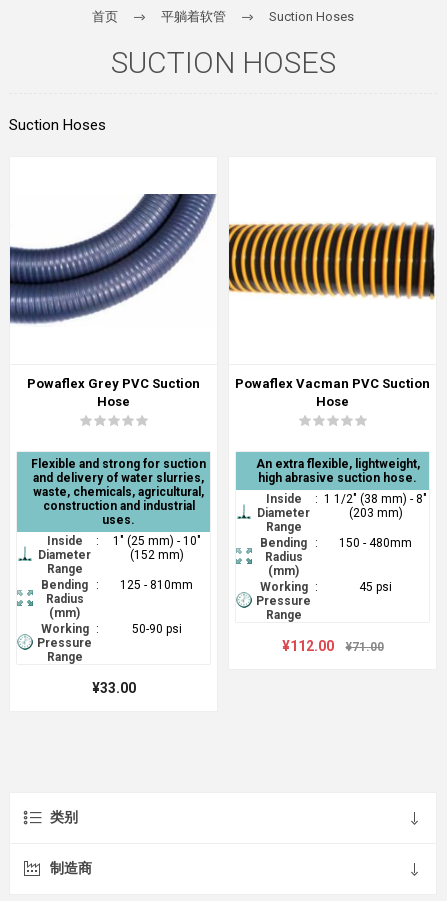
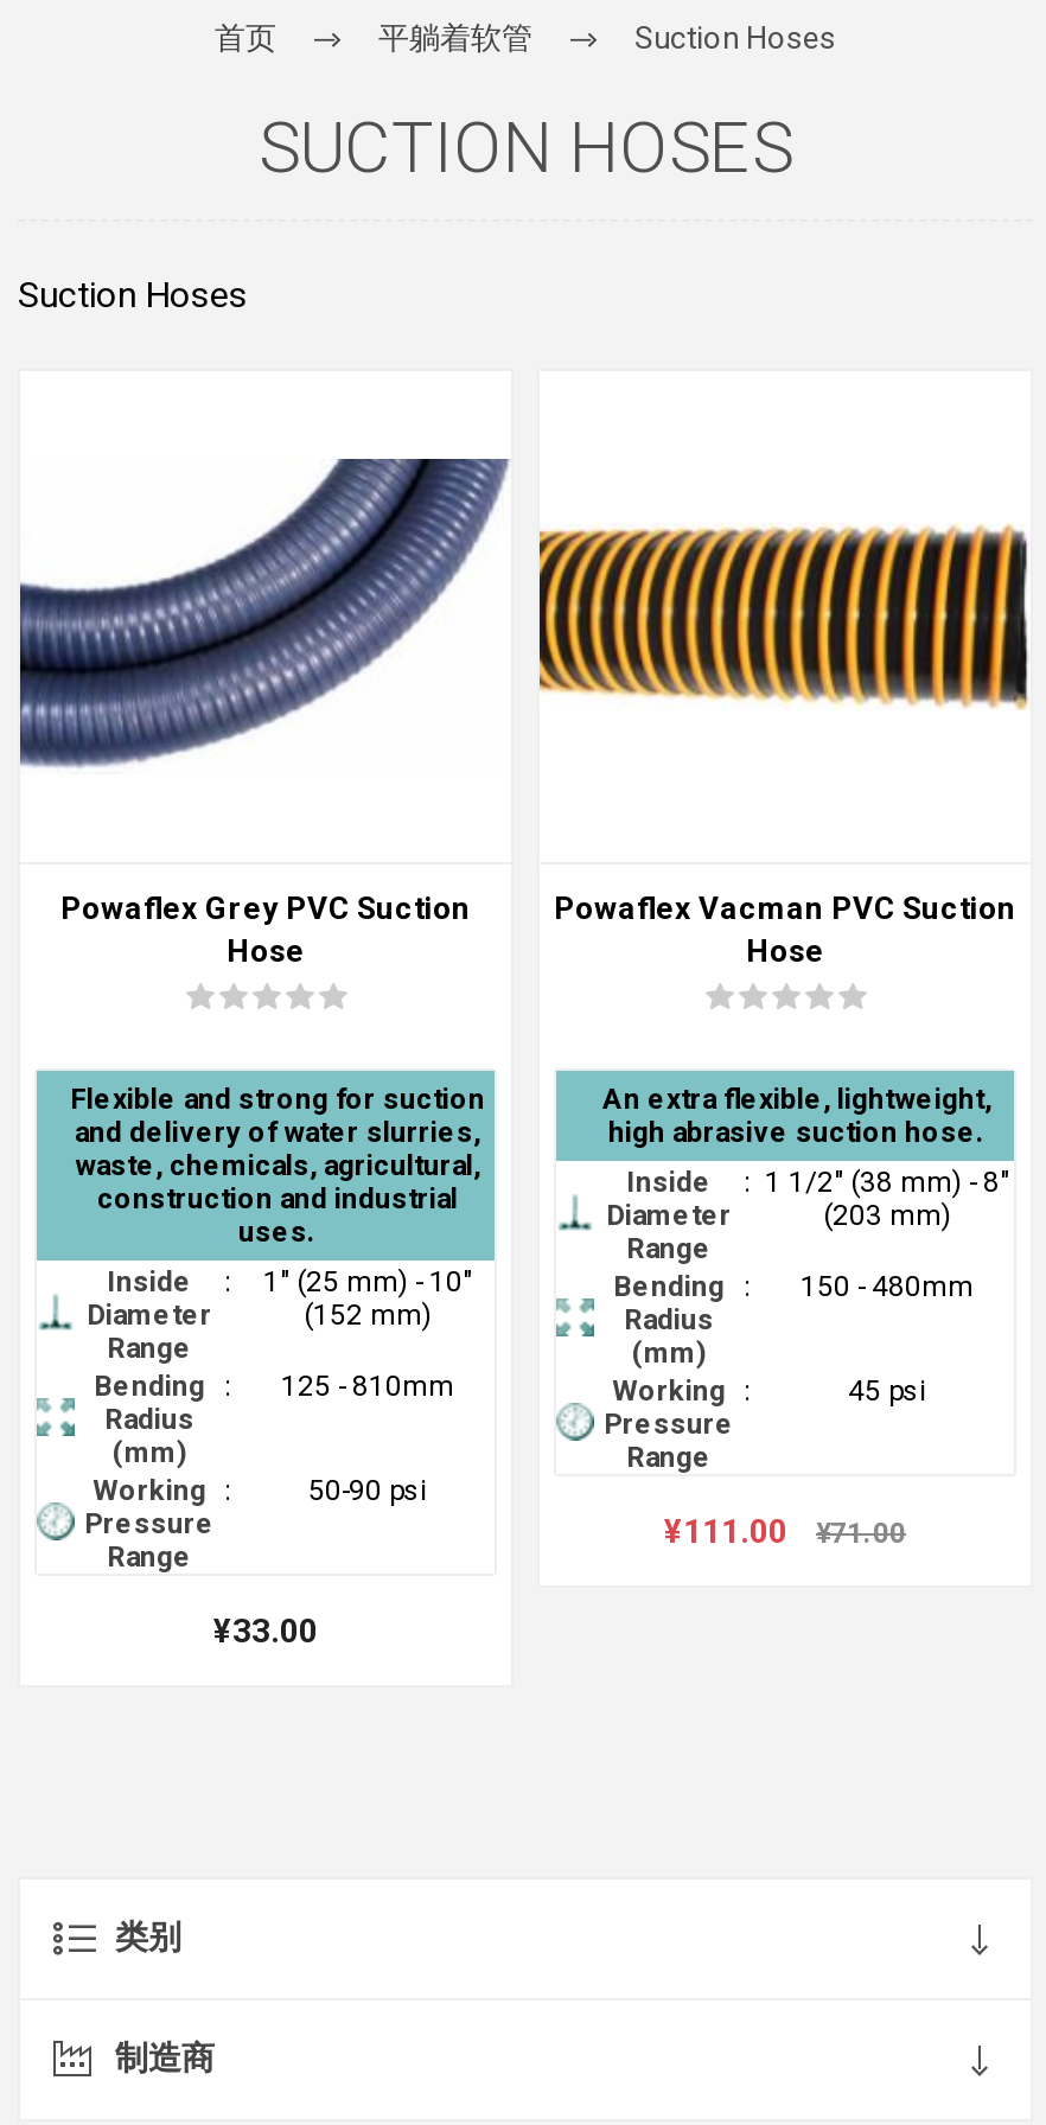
[281,638,333,654] ¥112.00 -> [664,1512,787,1550] ¥111.00

